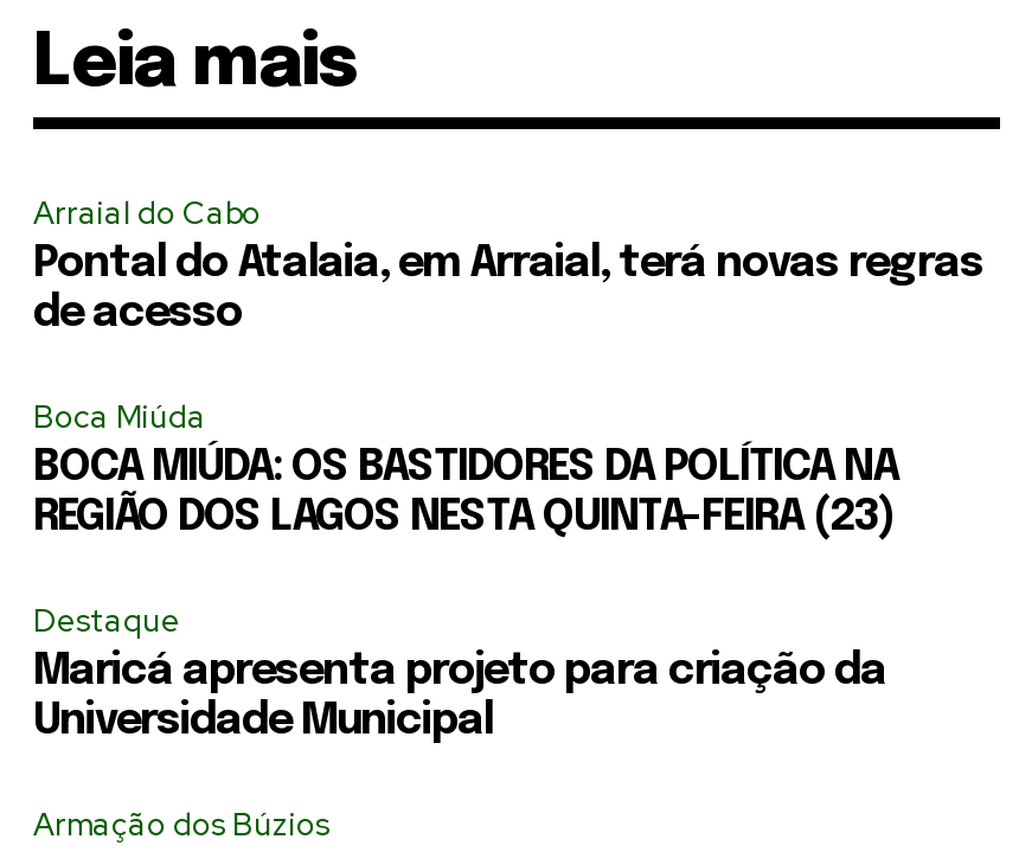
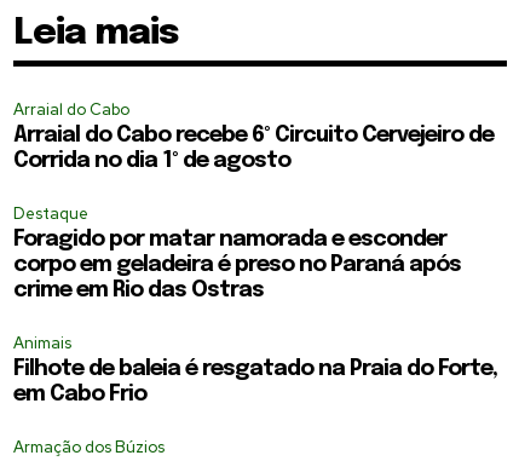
[33,244,983,540] Pontal do Atalaia, em Arraial, terá novas regras | de acesso | Boca Miúda | BOCA MIÚDA: OS BASTIDORES DA POLÍTICA NA | REGIÃO DOS LAGOS NESTA QUINTA-FEIRA (23) -> [13,125,494,172] Arraial do Cabo recebe 6º Circuito Cervejeiro de | Corrida no dia 1º de agosto
moved [33,601,180,642] -> [13,204,88,224]: Destaque
[33,651,886,744] Maricá apresenta projeto para criação da | Universidade Municipal -> [13,229,497,406] Foragido por matar namorada e esconder | corpo em geladeira é preso no Paraná após | crime em Rio das Ostras | Animais | Filhote de baleia é resgatado na Praia do Forte, | em Cabo Frio

